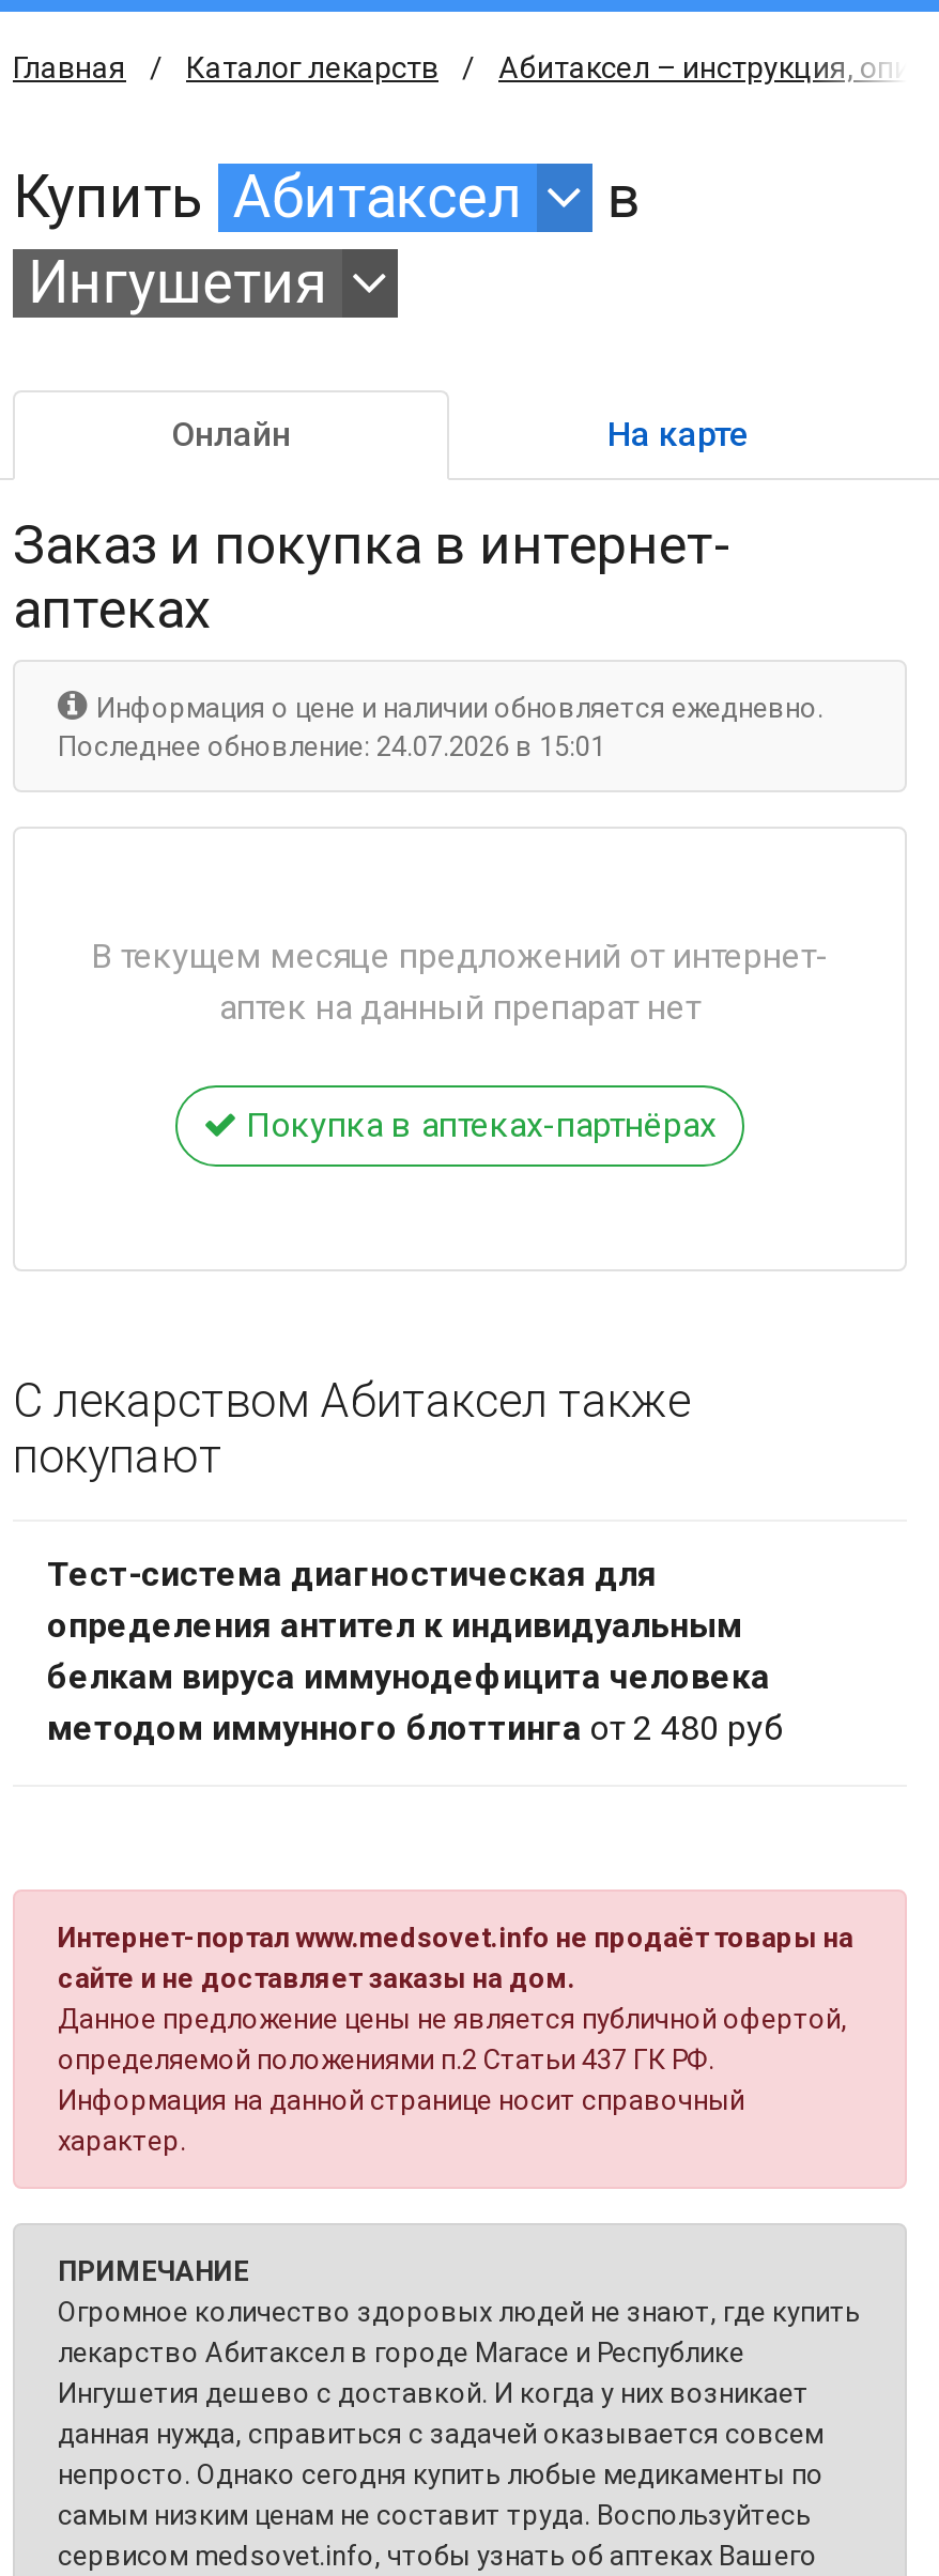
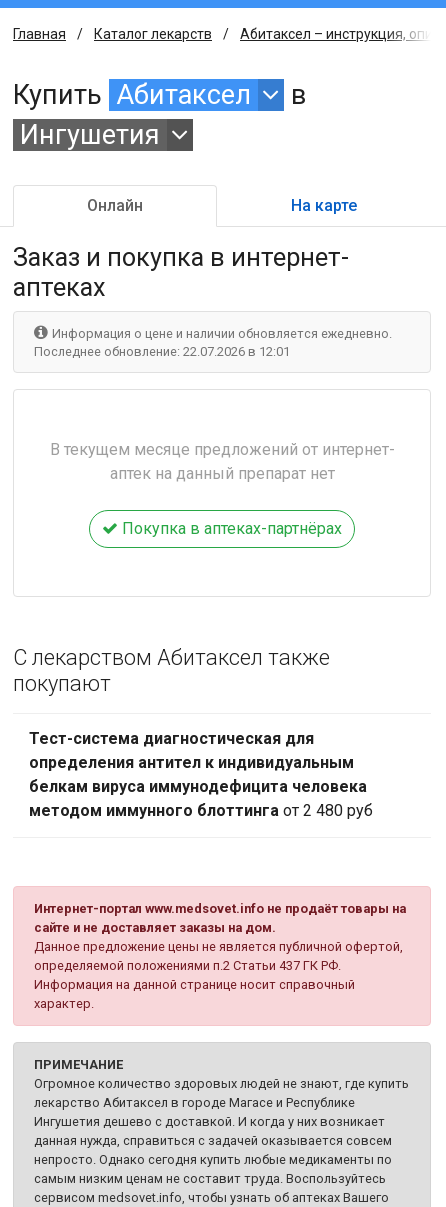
[58,730,605,762] Последнее обновление: 24.07.2026 в 15:01 -> [34,344,290,359] Последнее обновление: 22.07.2026 в 12:01

